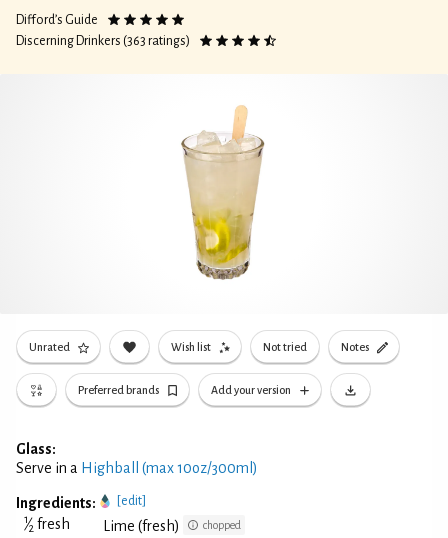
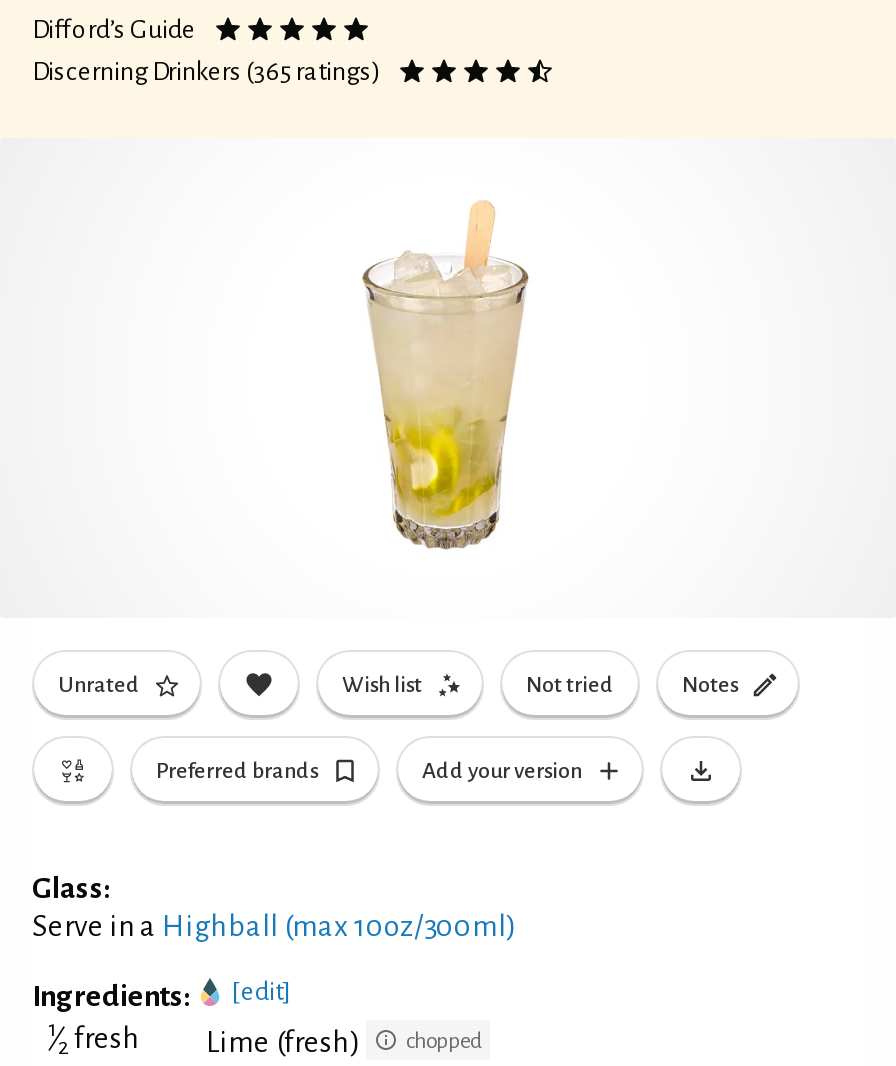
[16,34,190,48] Discerning Drinkers (363 ratings) -> [32,58,380,86] Discerning Drinkers (365 ratings)

